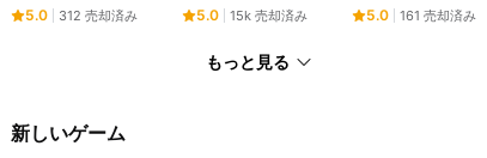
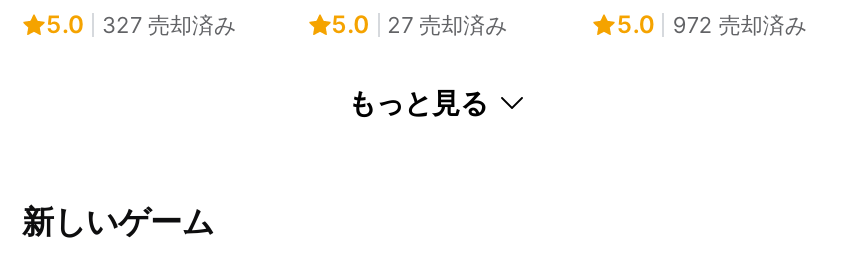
[25,6,138,24] 5.0 312 売却済み -> [46,9,236,39] 5.0 327 売却済み
[196,6,307,24] 5.0 15k 売却済み -> [331,9,507,39] 5.0 27 売却済み
[367,6,477,24] 5.0 161 売却済み -> [617,9,807,39] 5.0 972 売却済み

